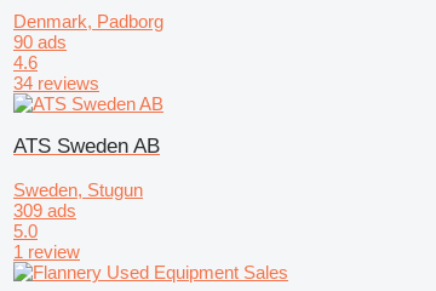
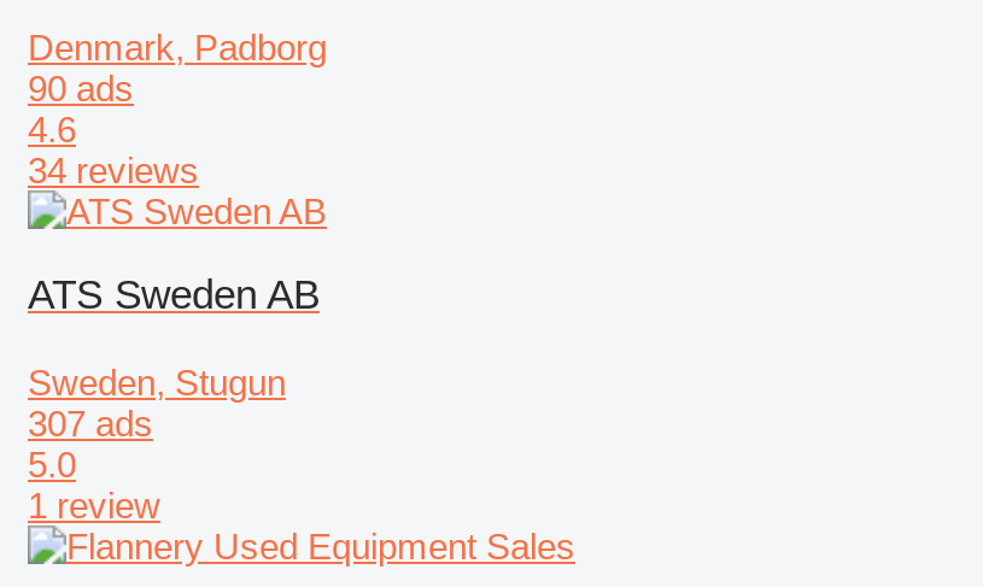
[13,200,76,221] 309 ads -> [28,402,153,443] 307 ads

